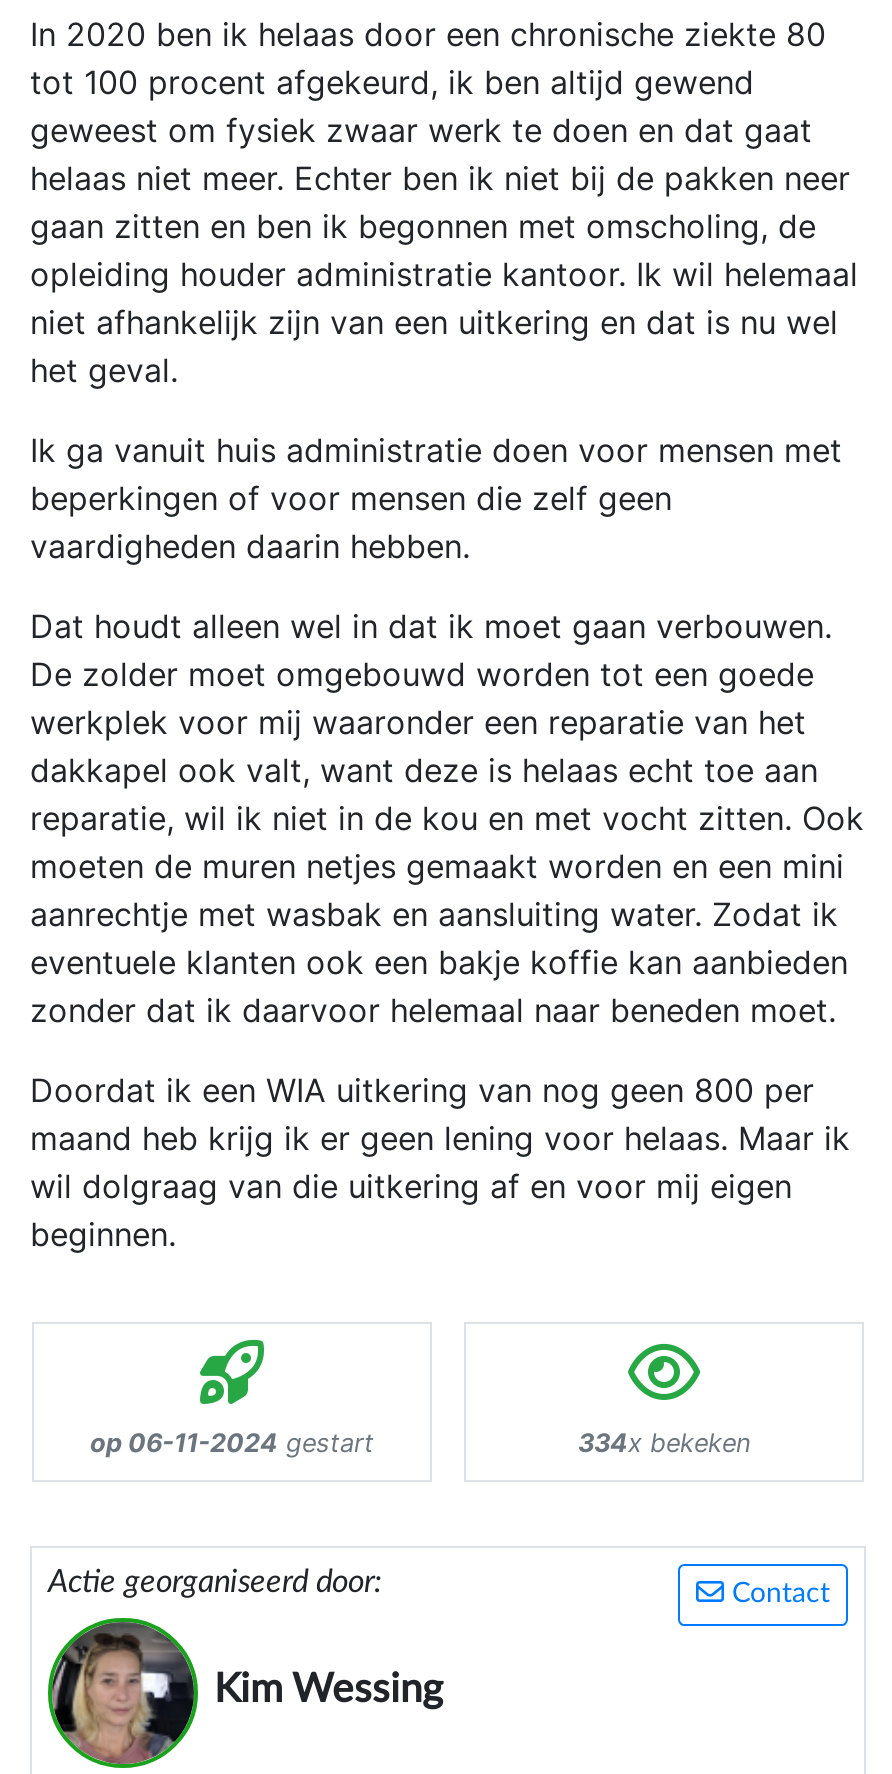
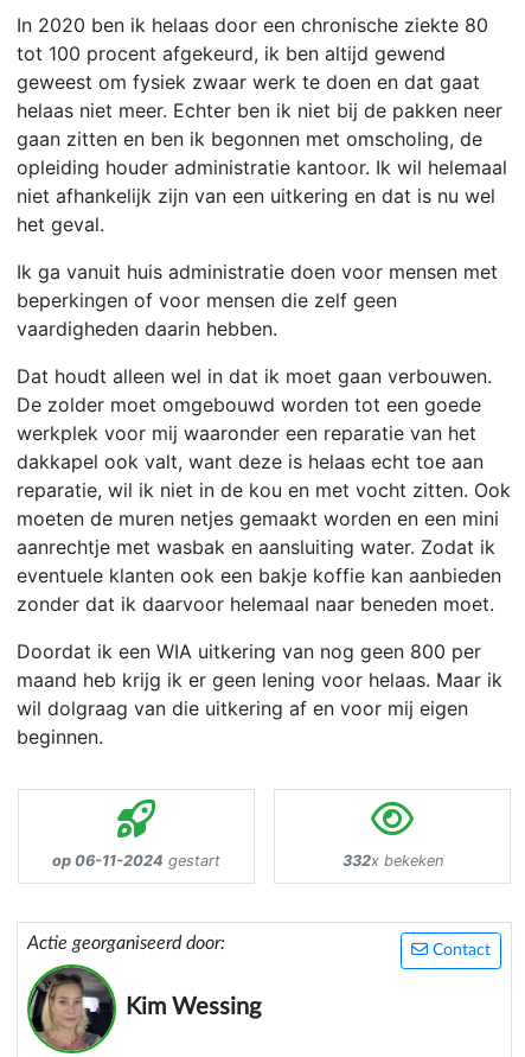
[578,1429,750,1459] 334x bekeken -> [342,852,443,870] 332x bekeken

